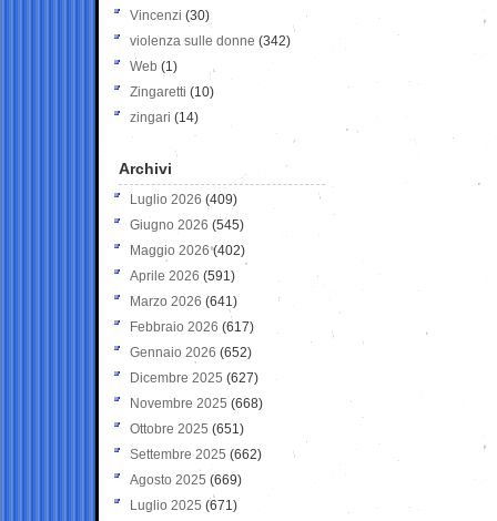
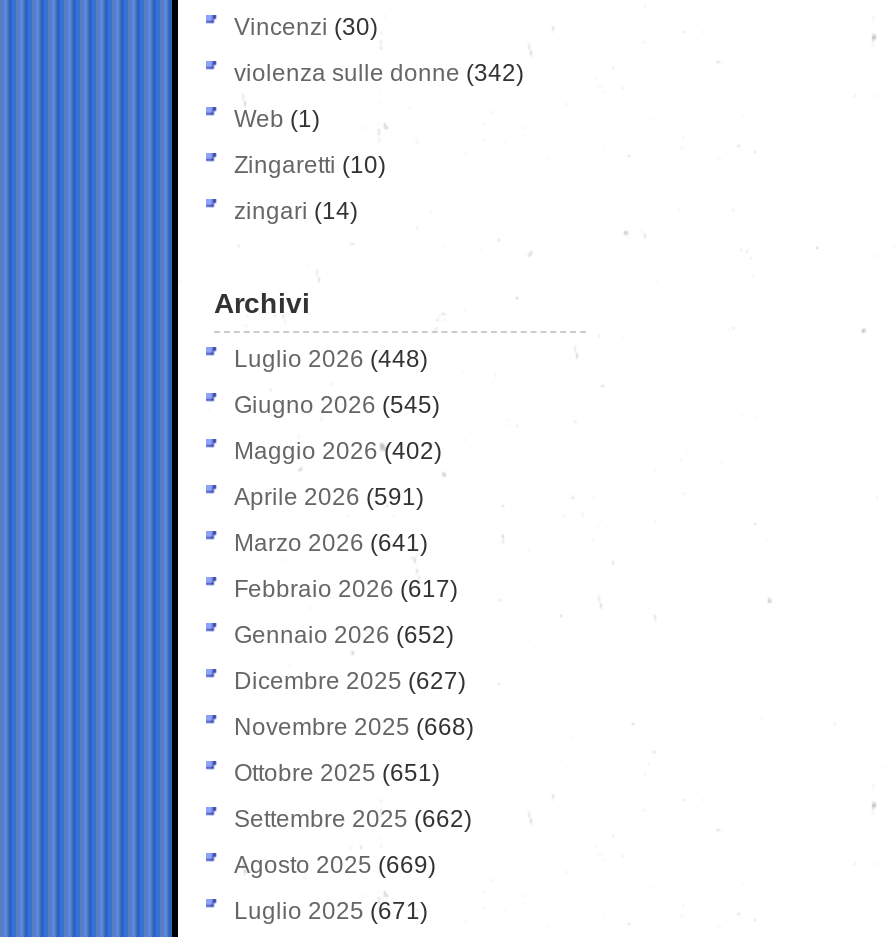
[130,192,237,207] Luglio 2026 (409) -> [234,345,428,373] Luglio 2026 (448)

